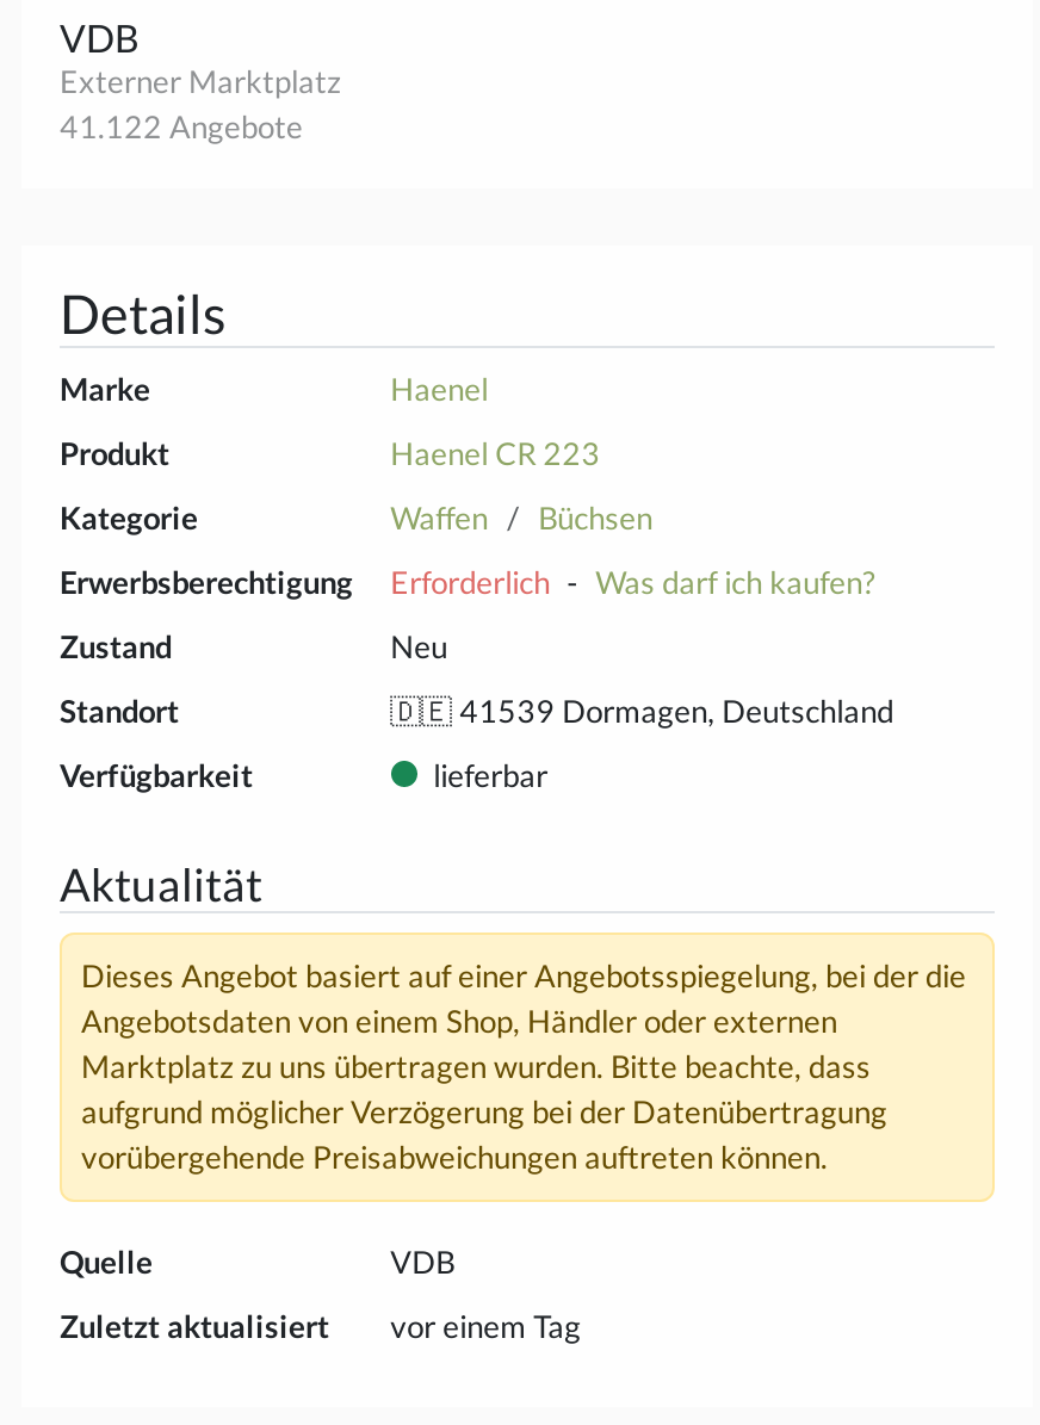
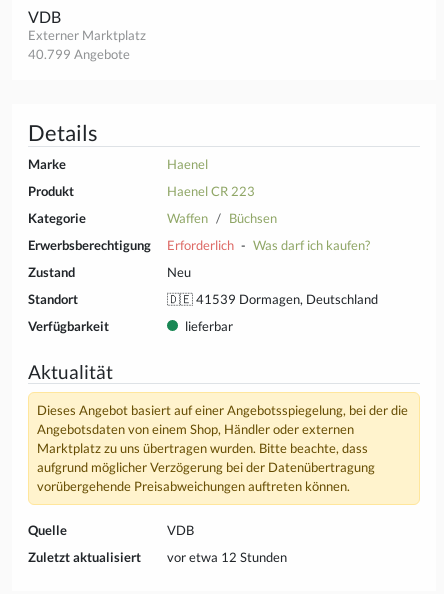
[60,107,303,145] 41.122 Angebote -> [28,46,130,62] 40.799 Angebote
[390,1307,581,1345] vor einem Tag -> [167,549,287,565] vor etwa 12 Stunden

